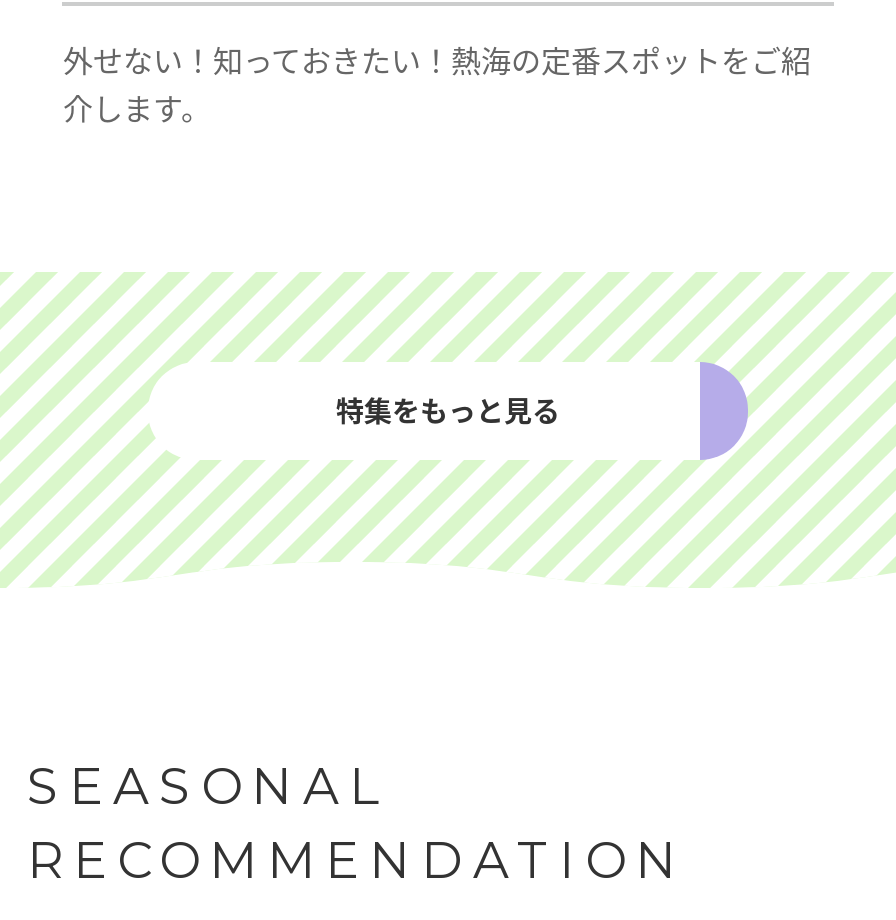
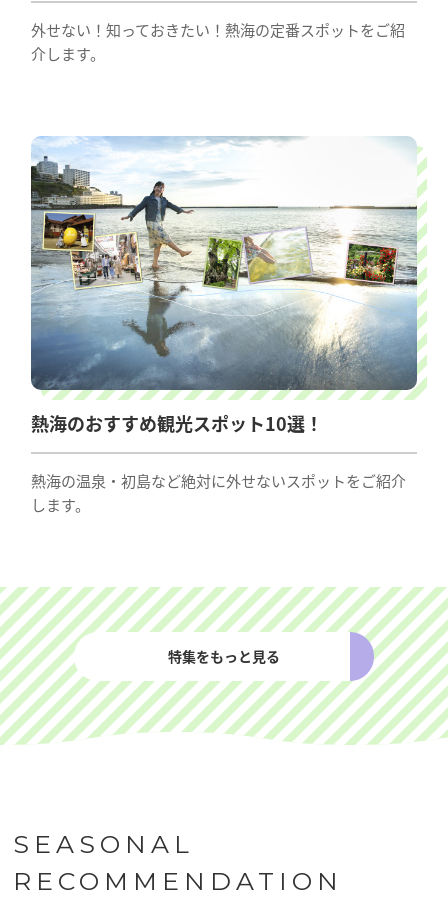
none -> [30,135,427,515] [image] | 熱海のおすすめ観光スポット10選！ | 熱海の温泉・初島など絶対に外せないスポットをご紹介 | します。

